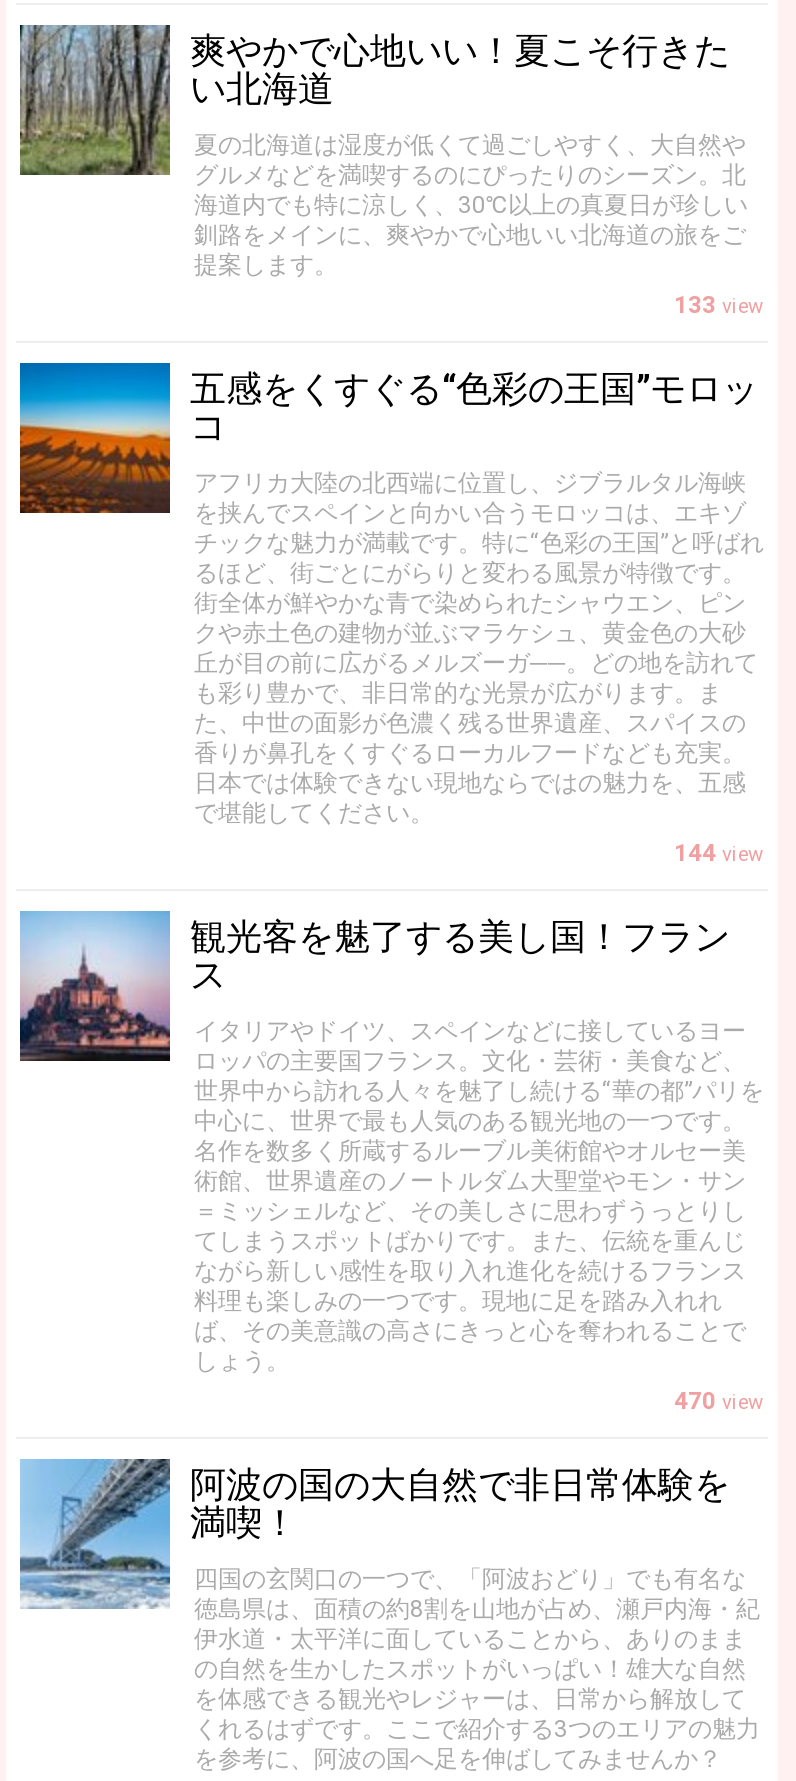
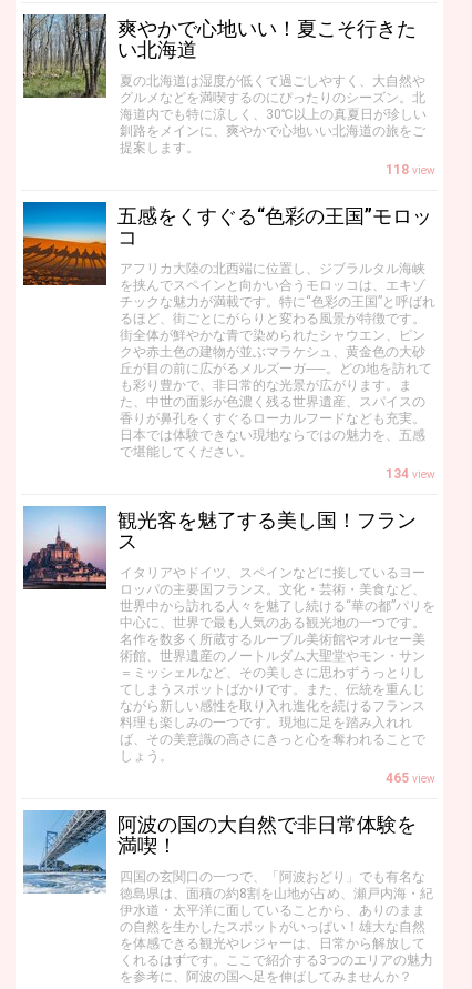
[674,291,764,319] 133 view -> [386,162,435,177] 118 view
[674,839,764,867] 144 view -> [386,466,435,482] 134 view
[674,1387,764,1415] 470 view -> [386,770,435,786] 465 view

